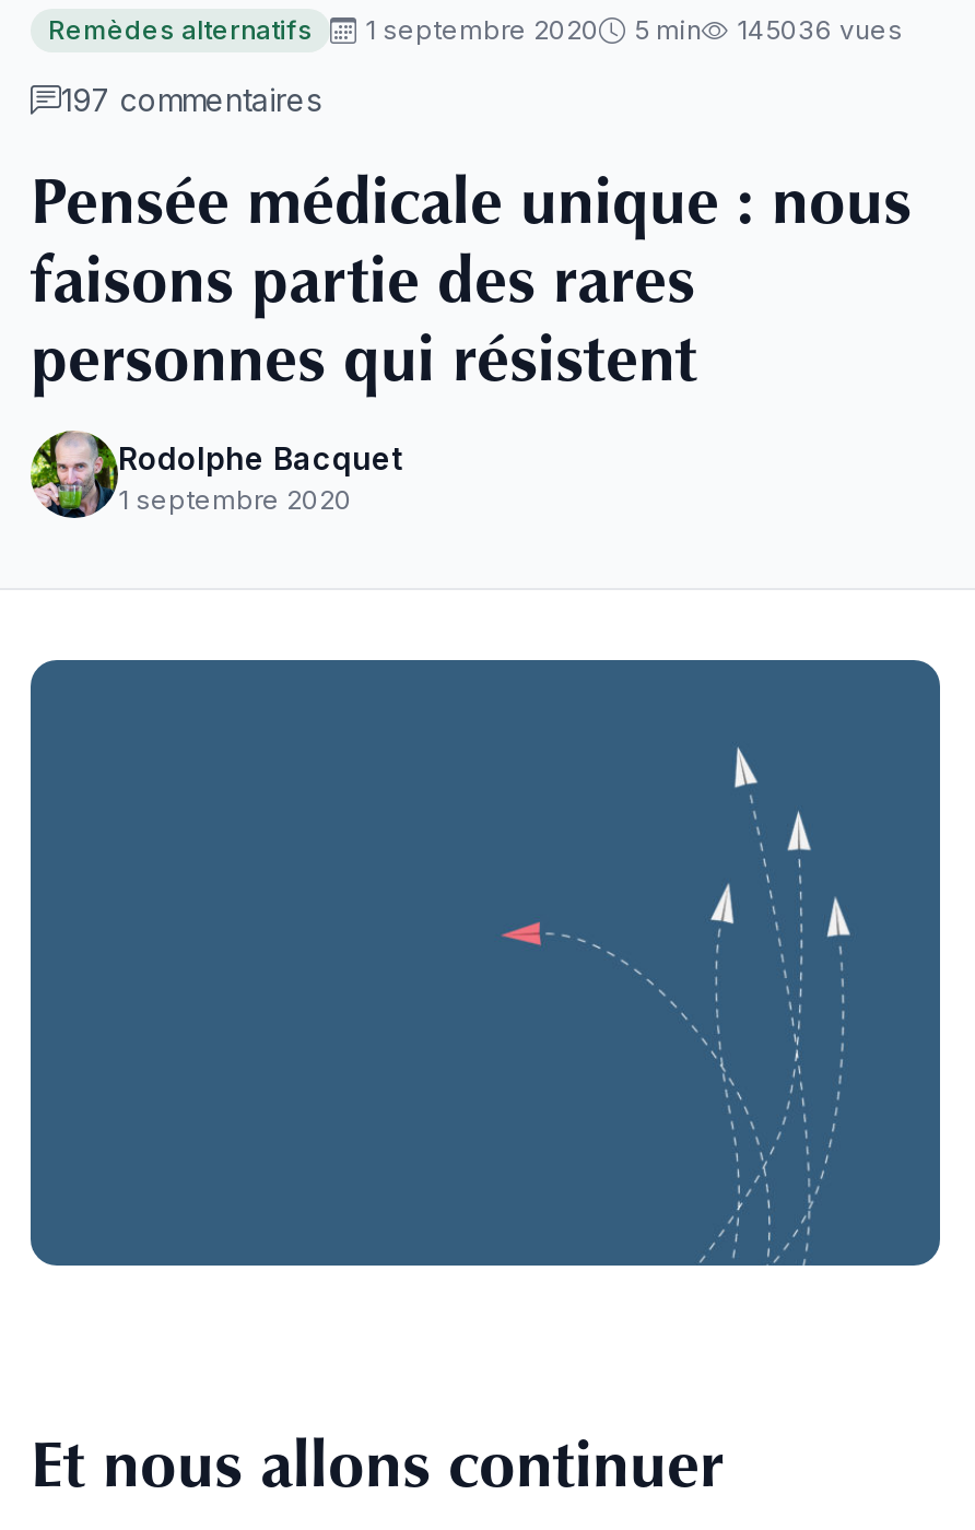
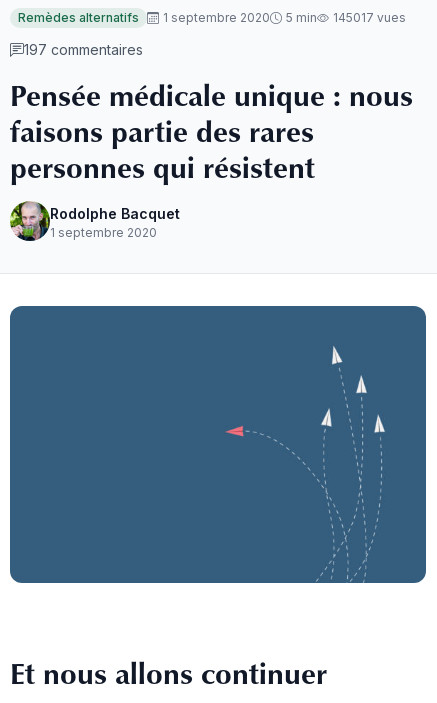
[48,13,903,46] Remèdes alternatifs 1 septembre 2020 5 min 145036 vues -> [18,10,406,25] Remèdes alternatifs 1 septembre 2020 5 min 145017 vues

